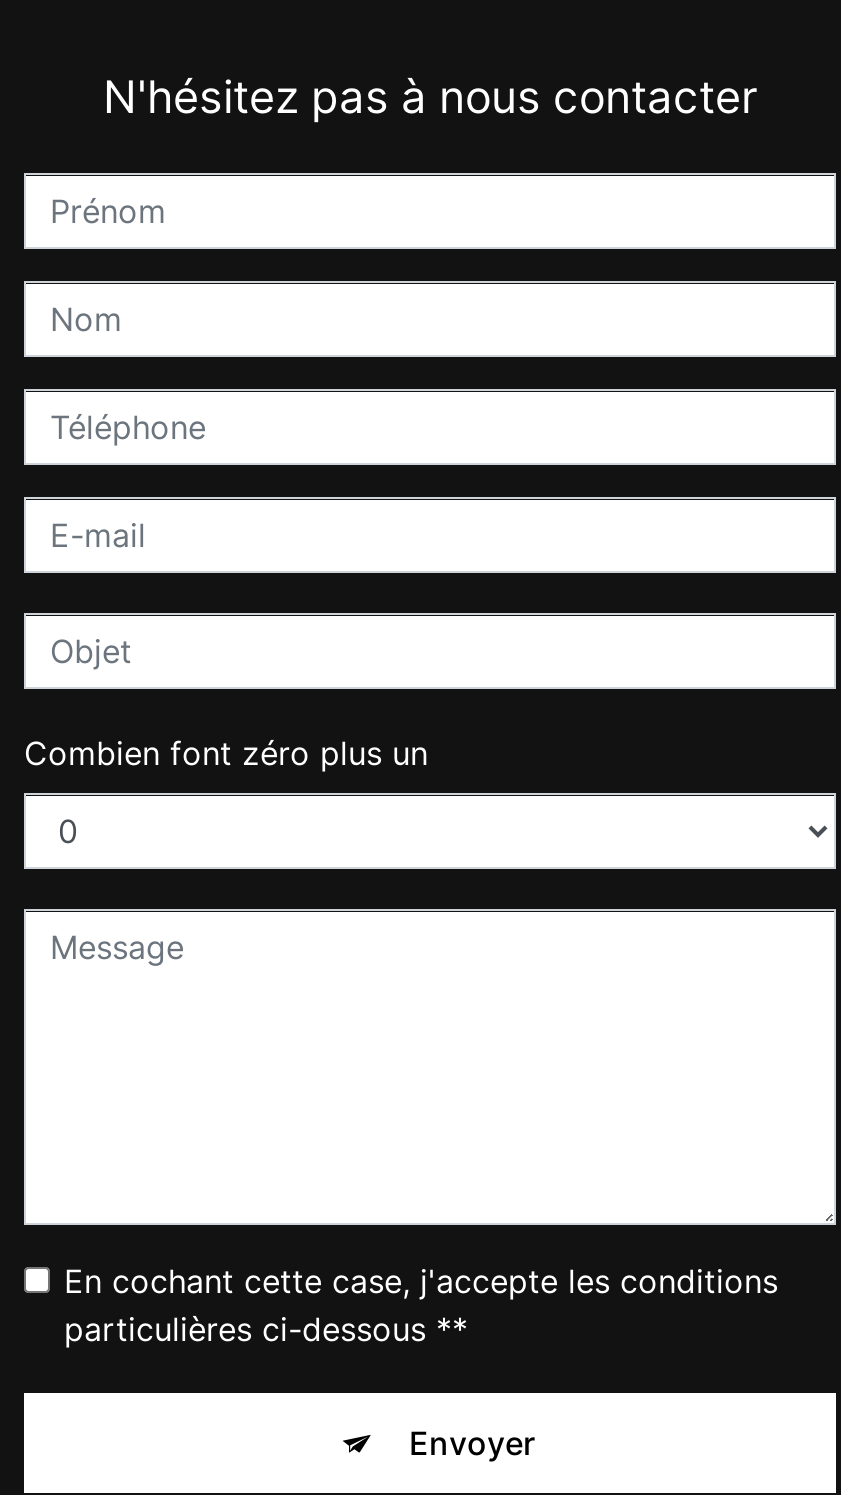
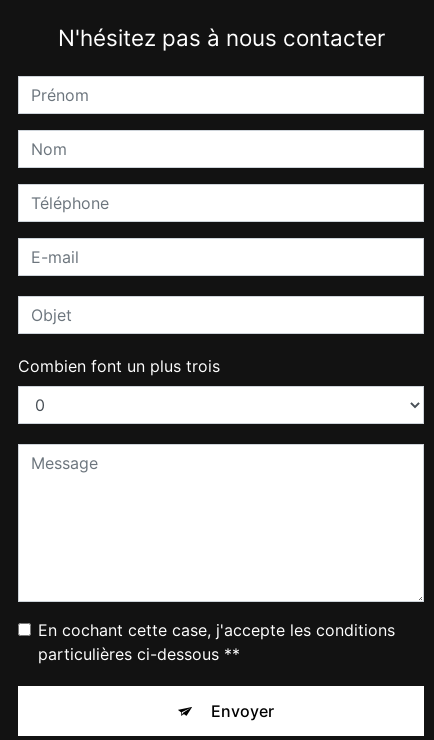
[24,734,428,774] Combien font zéro plus un -> [18,356,220,376] Combien font un plus trois

